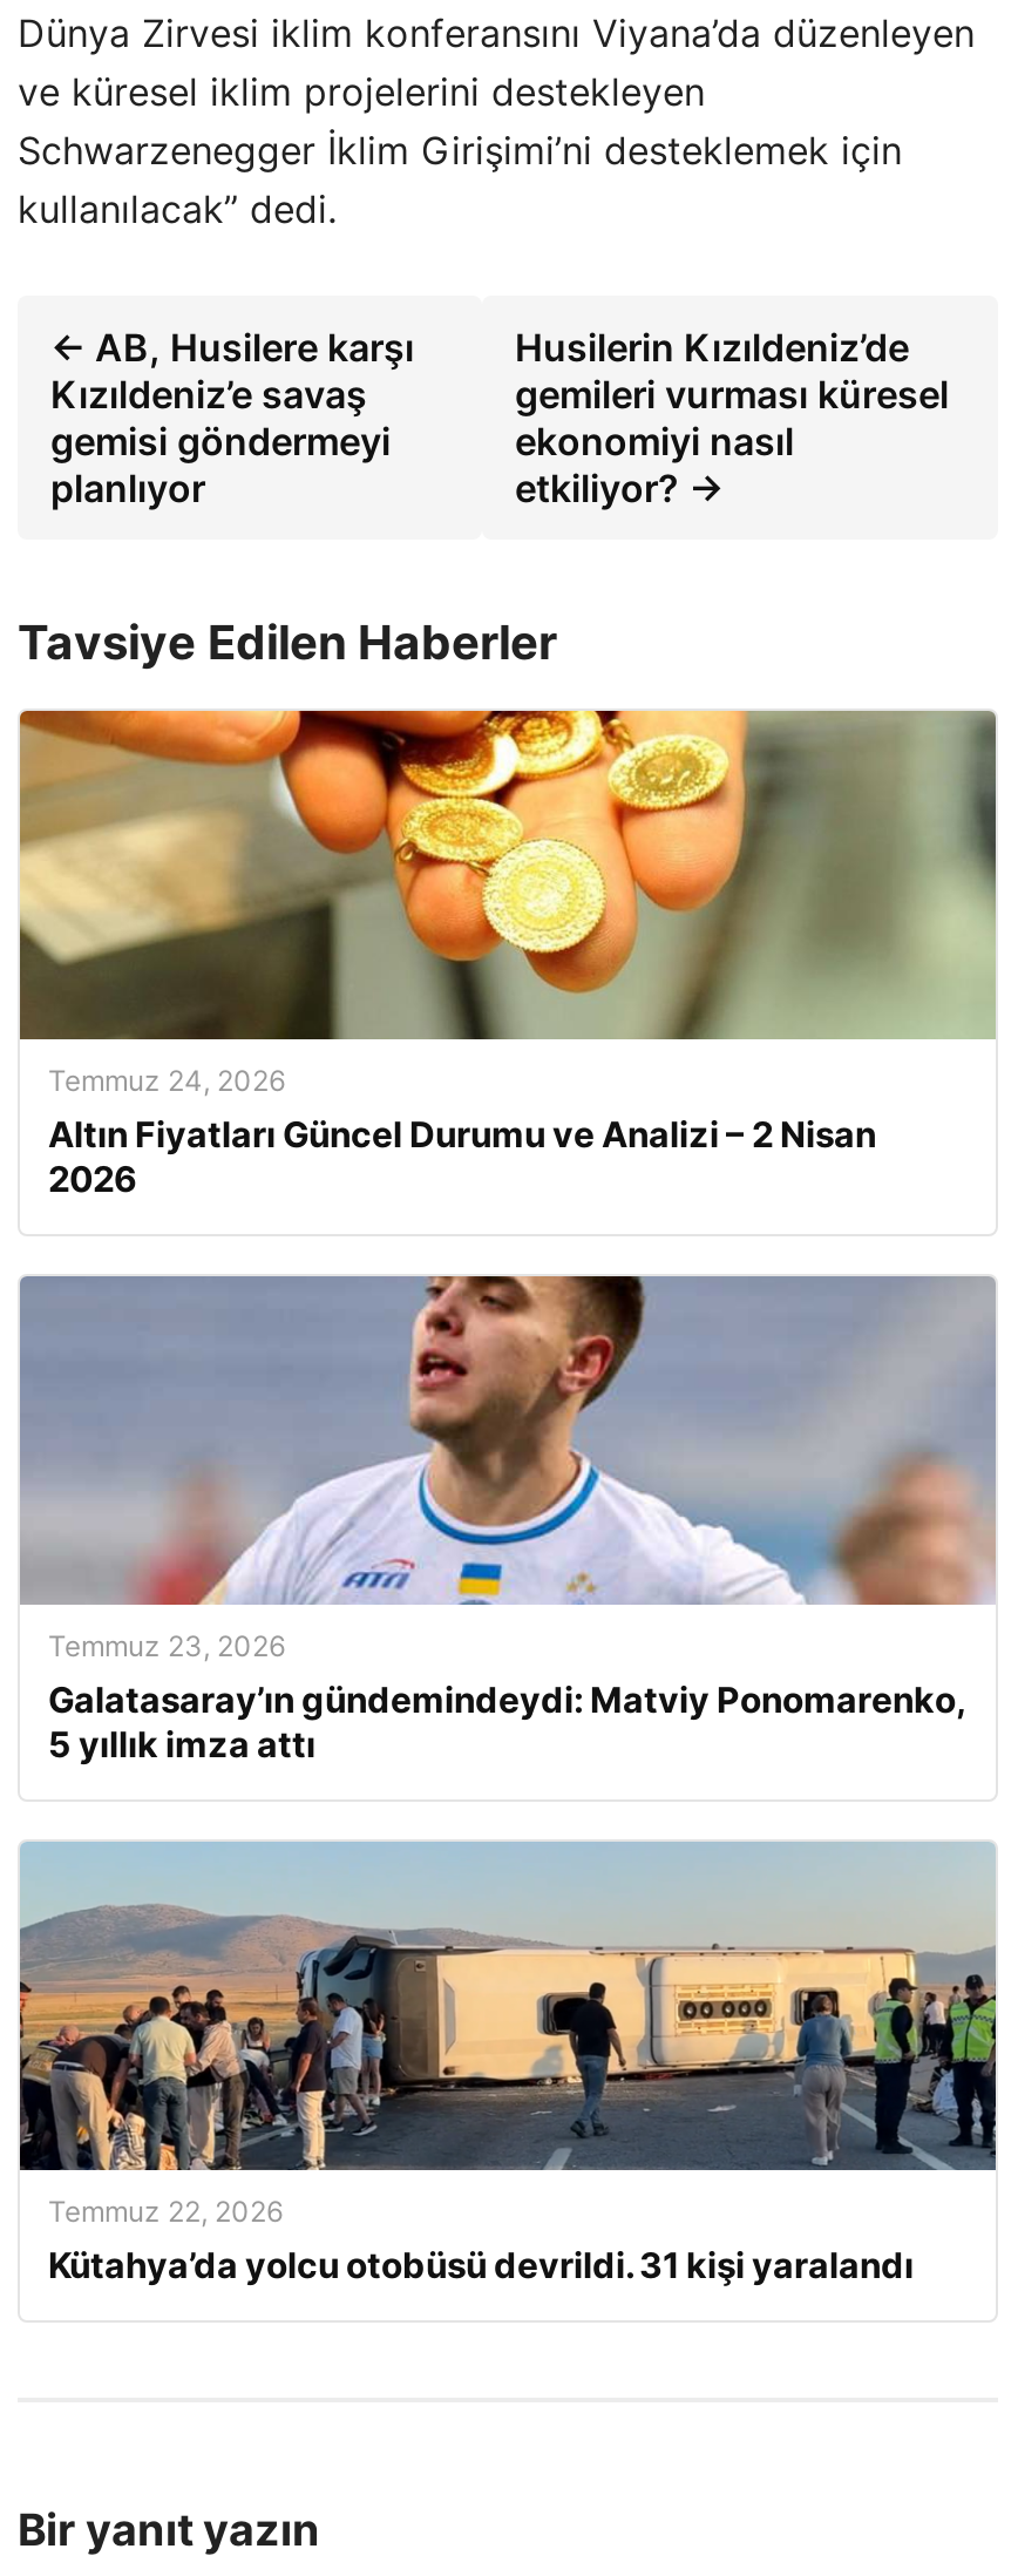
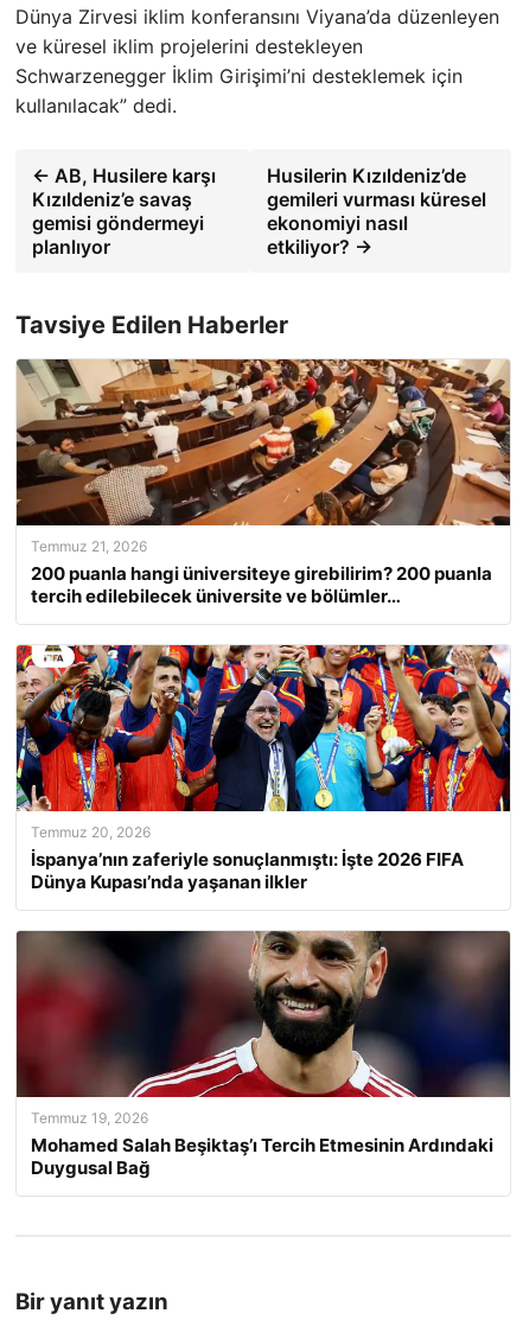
[18,709,996,1201] [image] | Temmuz 24, 2026 | Altın Fiyatları Güncel Durumu ve Analizi – 2 Nisan | 2026 -> [15,358,511,607] [image] | Temmuz 21, 2026 | 200 puanla hangi üniversiteye girebilirim? 200 puanla | tercih edilebilecek üniversite ve bölümler…
[20,1274,996,1767] [image] | Temmuz 23, 2026 | Galatasaray’ın gündemindeydi: Matviy Ponomarenko, | 5 yıllık imza attı -> [15,644,511,893] [image] | Temmuz 20, 2026 | İspanya’nın zaferiyle sonuçlanmıştı: İşte 2026 FIFA | Dünya Kupası’nda yaşanan ilkler
[18,1842,998,2287] [image] | Temmuz 22, 2026 | Kütahya’da yolcu otobüsü devrildi. 31 kişi yaralandı -> [15,930,511,1179] [image] | Temmuz 19, 2026 | Mohamed Salah Beşiktaş’ı Tercih Etmesinin Ardındaki | Duygusal Bağ

